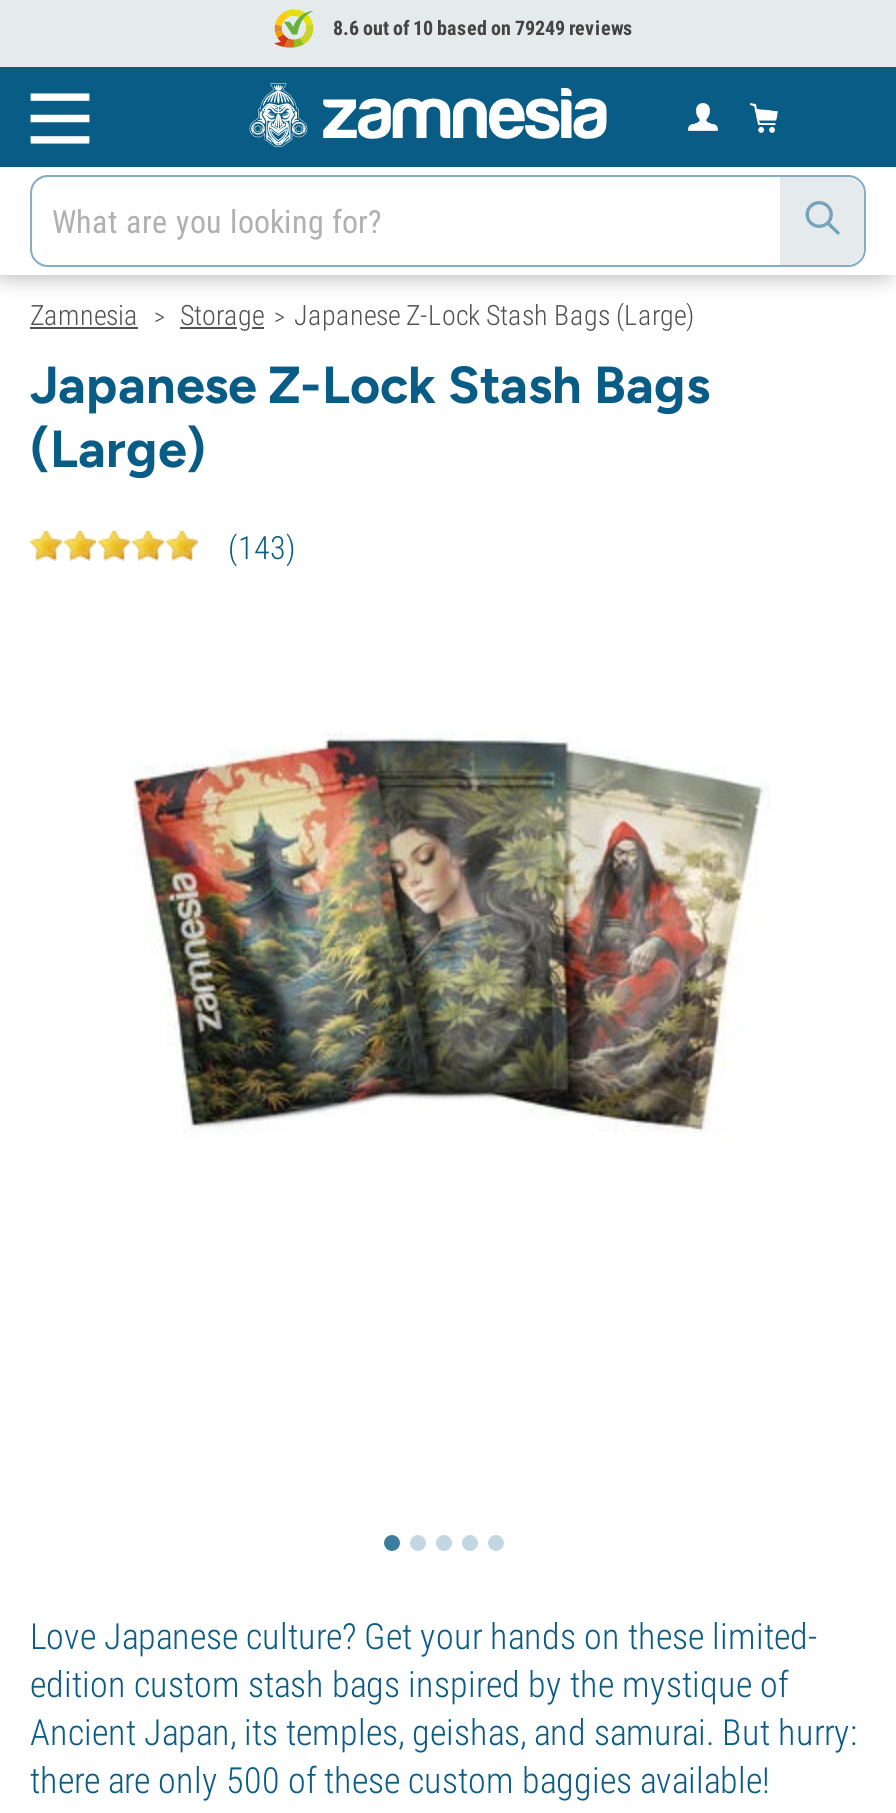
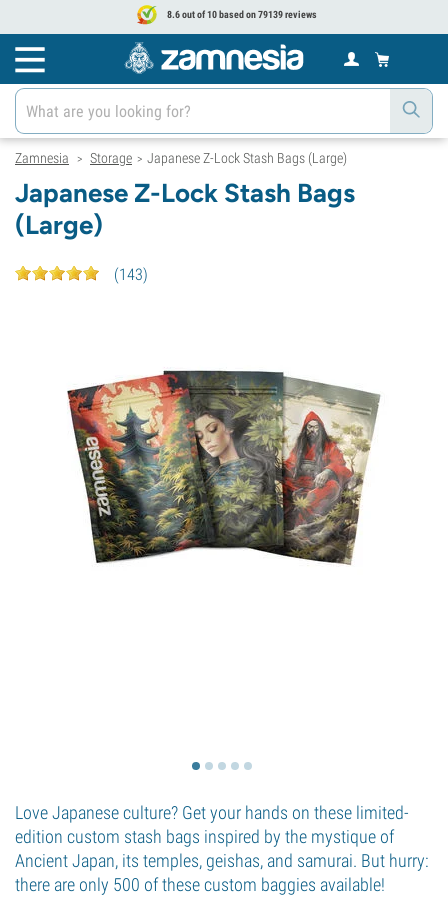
[329,17,633,39] 8.6 out of 10 based on 79249 reviews -> [164,9,316,20] 8.6 out of 10 based on 79139 reviews

